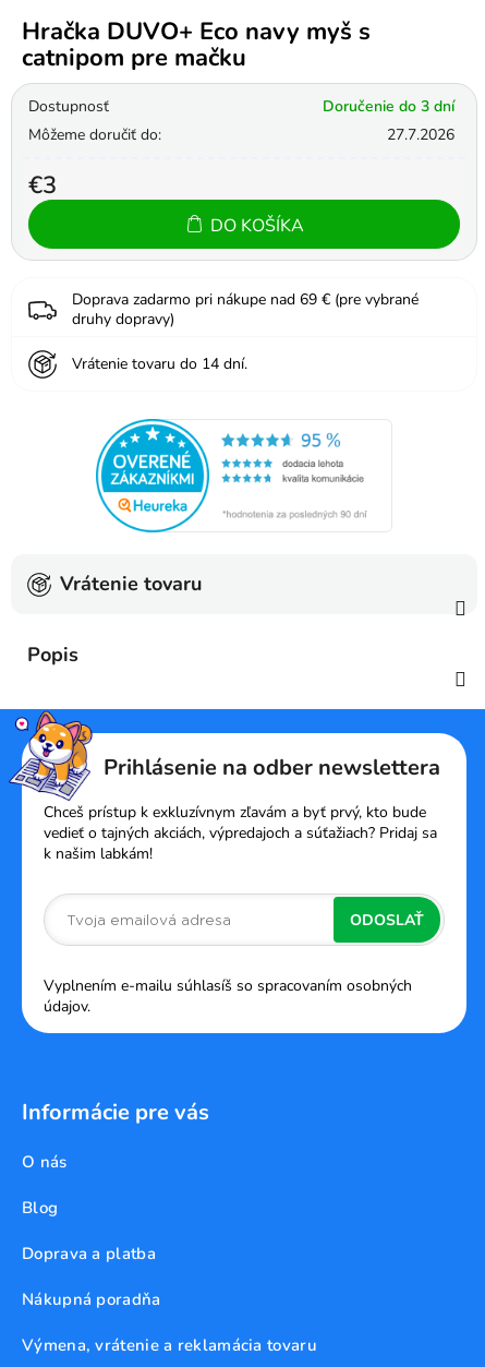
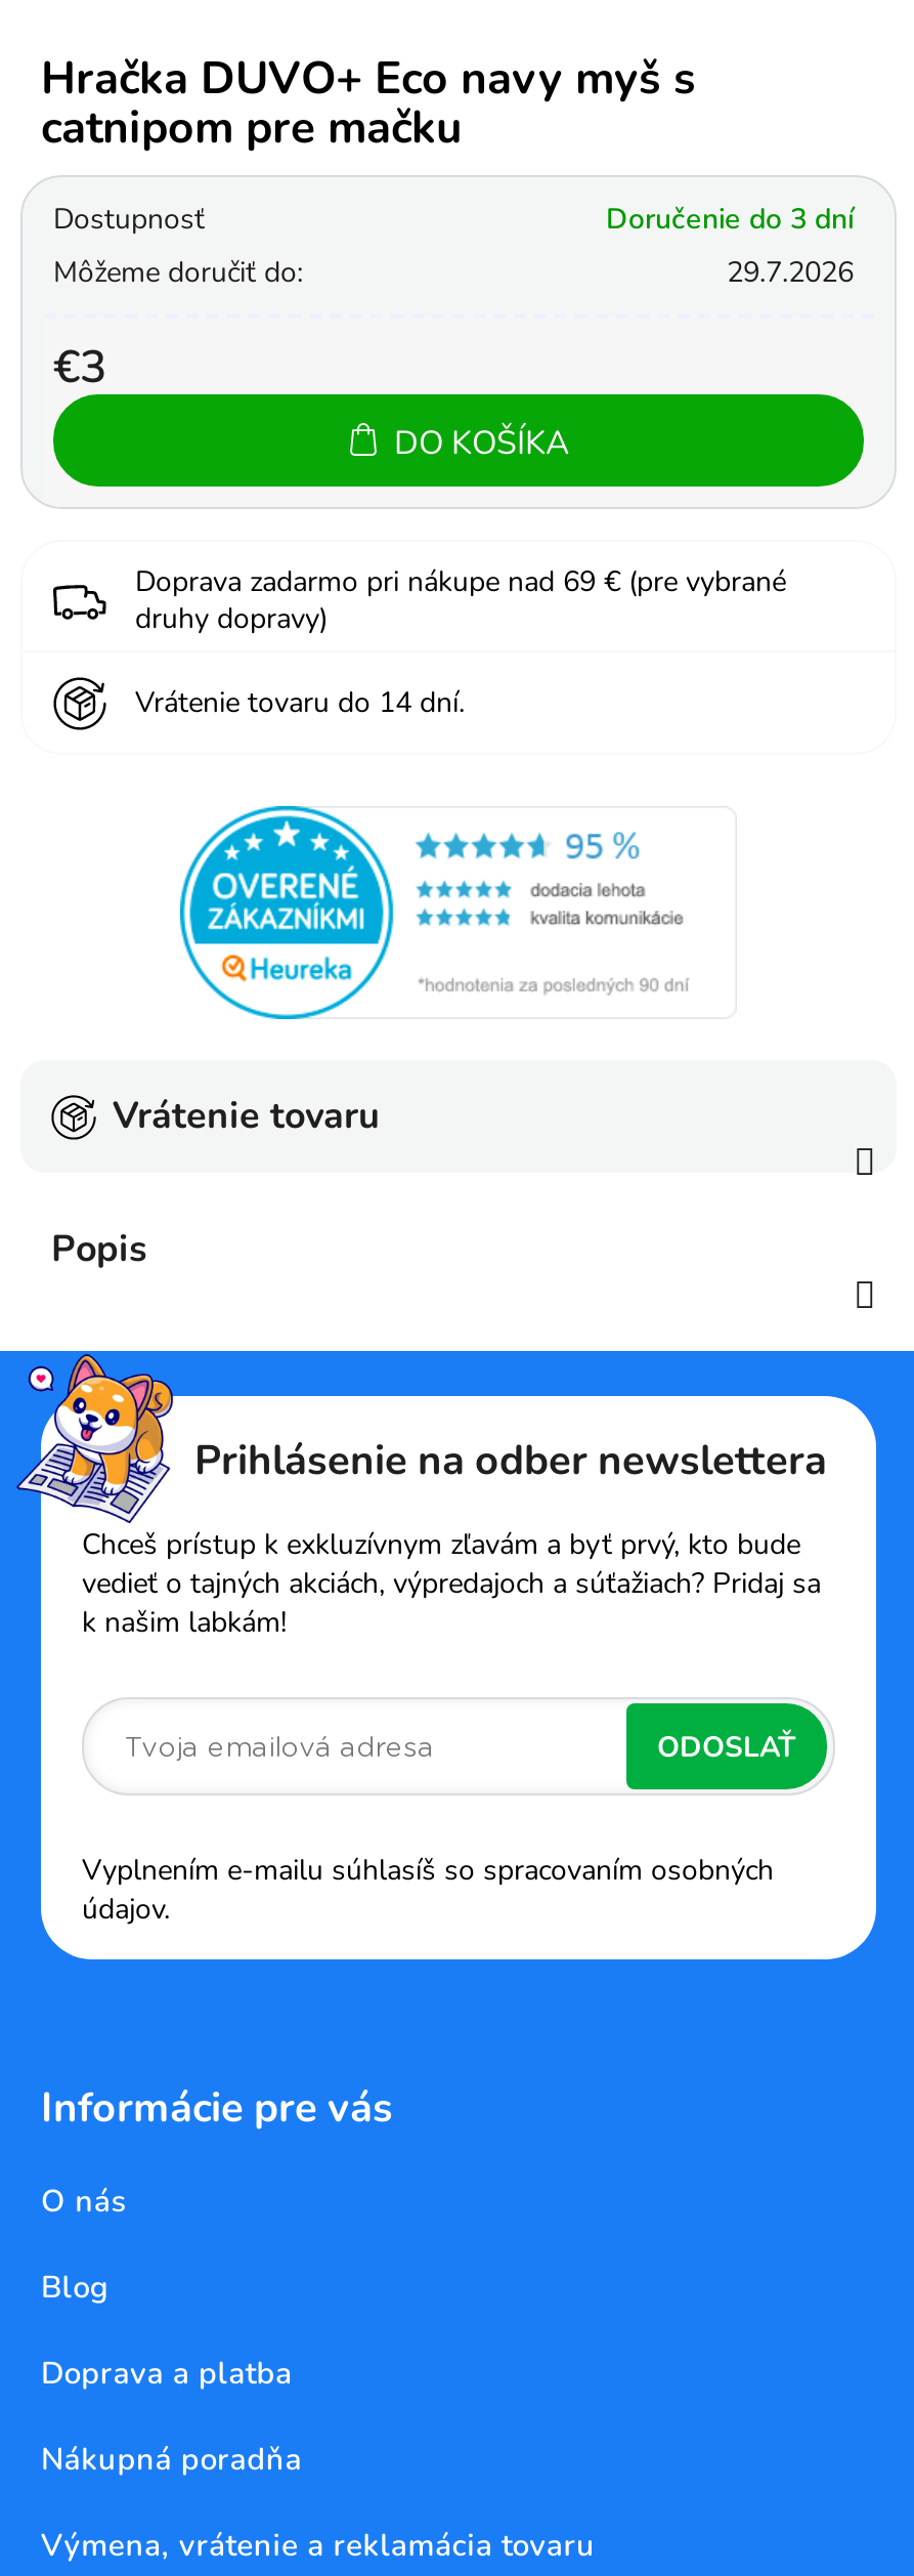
[387,125,454,145] 27.7.2026 -> [727,253,854,292] 29.7.2026

